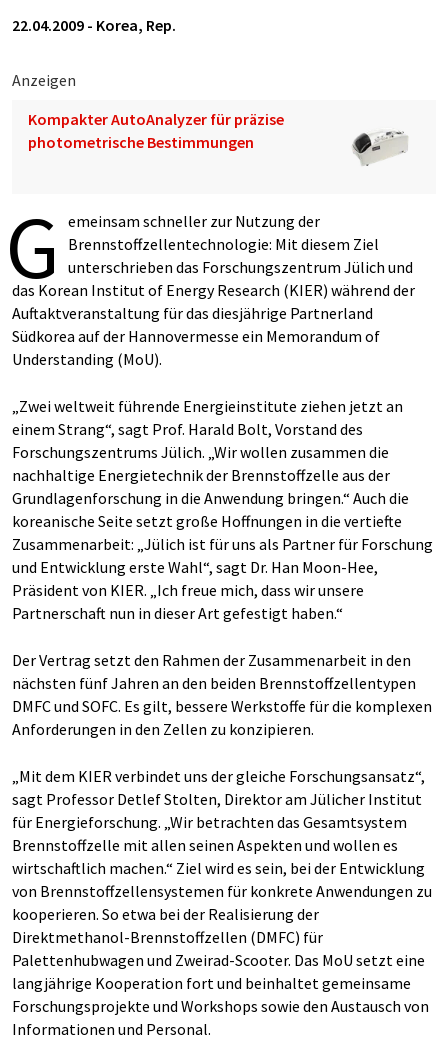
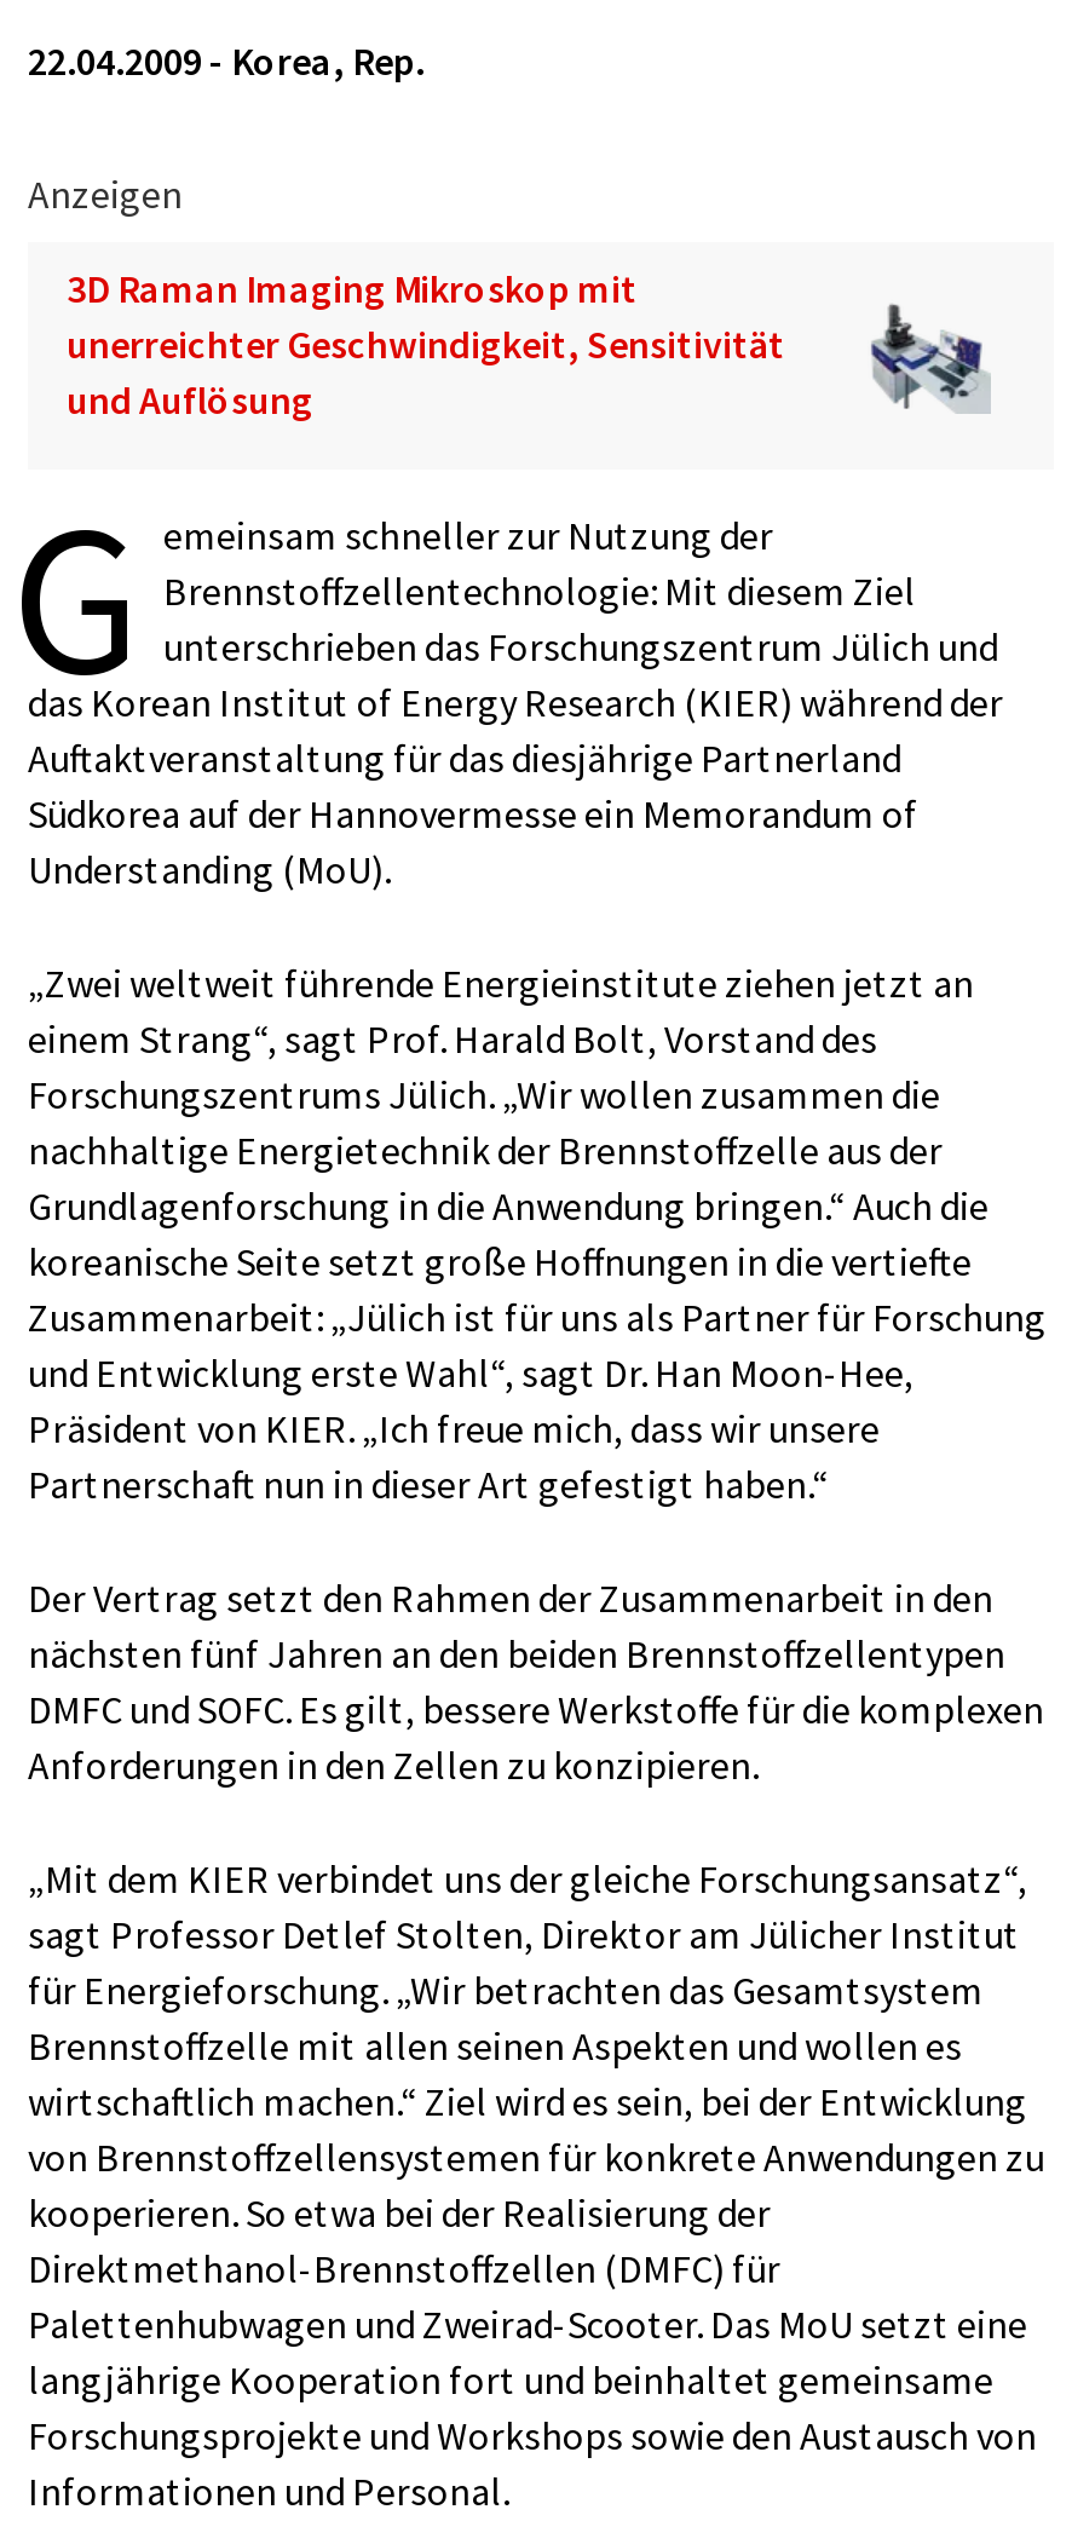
[28,109,284,152] Kompakter AutoAnalyzer für präzise | photometrische Bestimmungen -> [67,264,785,424] 3D Raman Imaging Mikroskop mit | unerreichter Geschwindigkeit, Sensitivität | und Auflösung
[351,126,409,170] [image] -> [853,303,991,414] [image]

